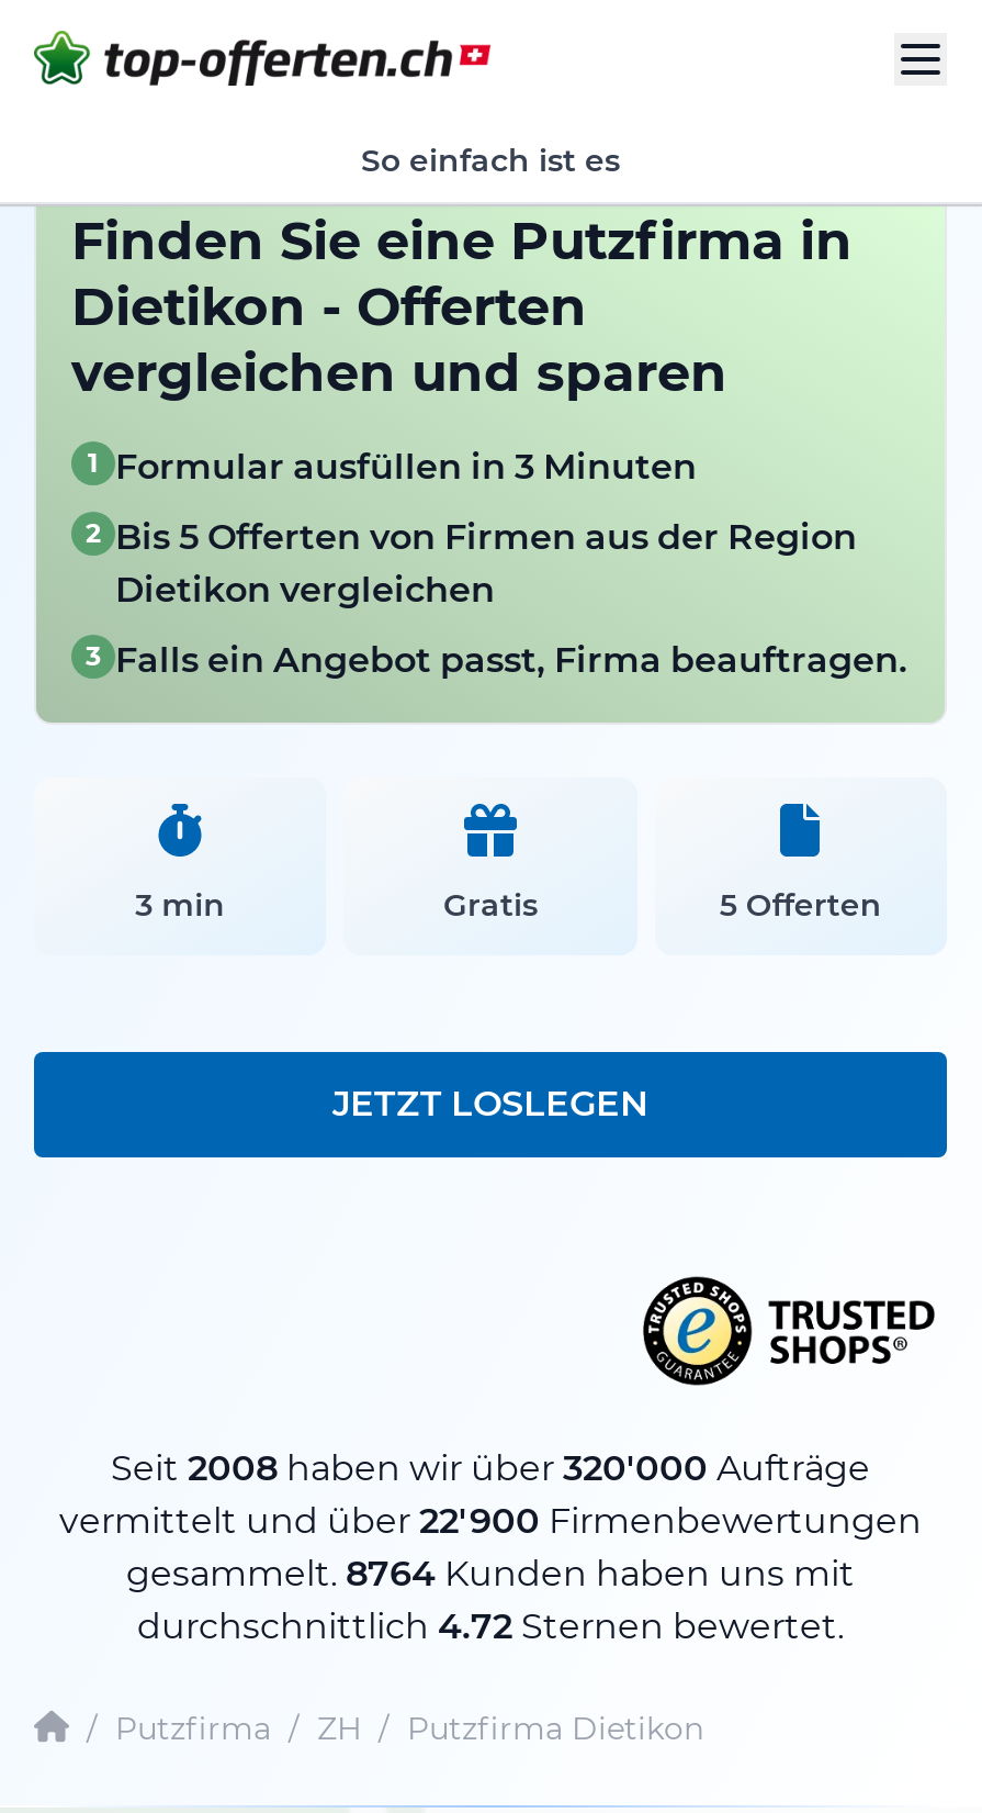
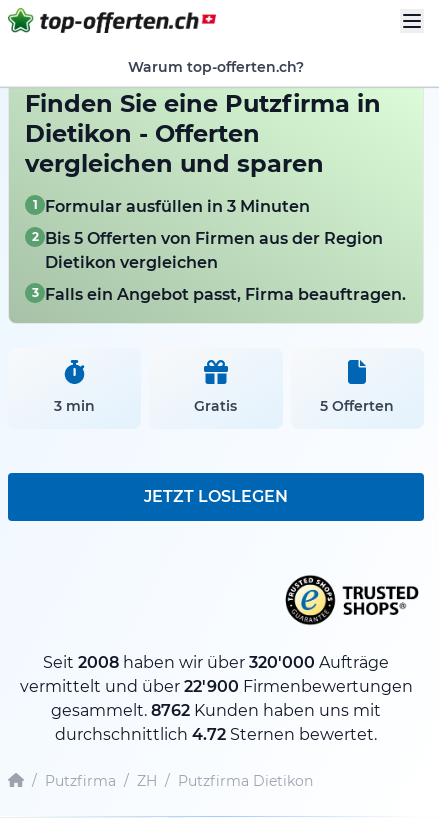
[361,141,620,181] So einfach ist es -> [128,58,304,76] Warum top-offerten.ch?
[126,1553,855,1594] gesammelt. 8764 Kunden haben uns mit -> [51,701,381,720] gesammelt. 8762 Kunden haben uns mit

